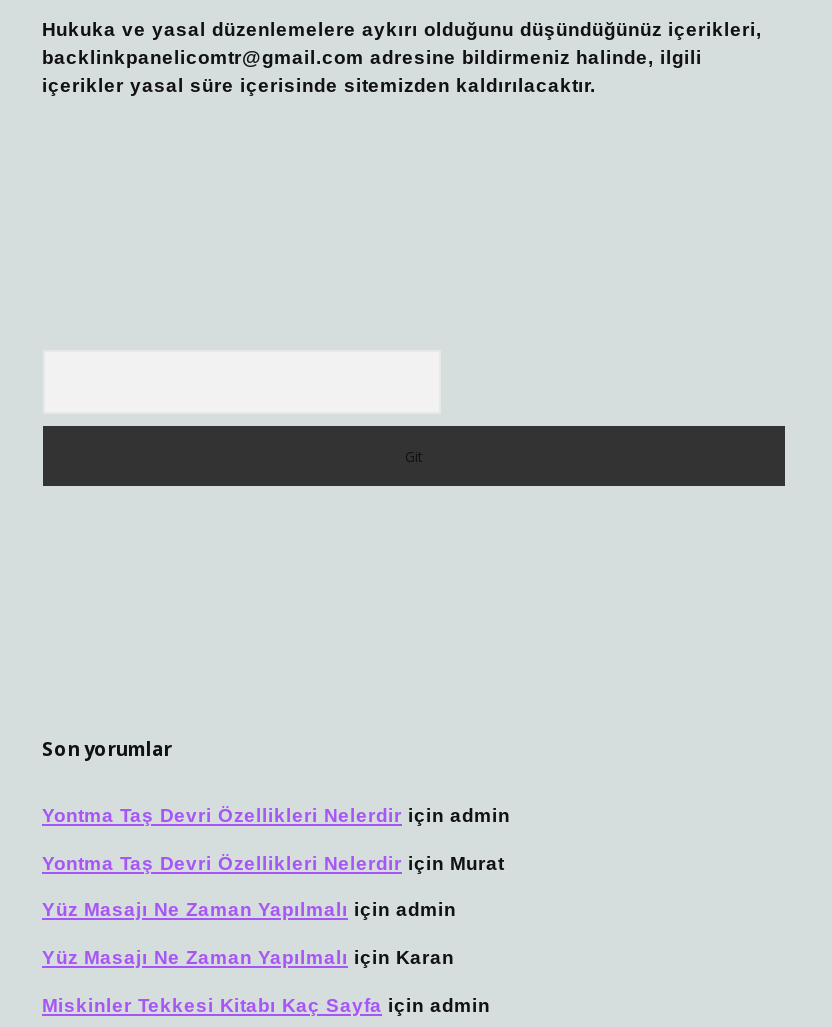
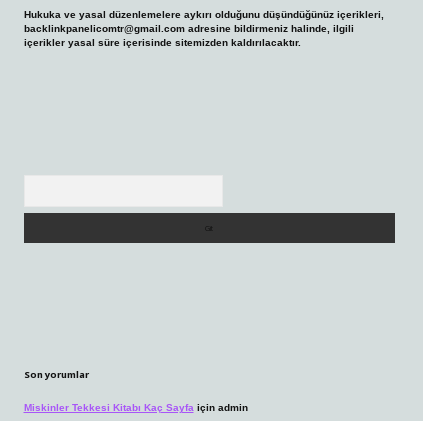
[42,804,510,968] Yontma Taş Devri Özellikleri Nelerdir için admin | Yontma Taş Devri Özellikleri Nelerdir için Murat | Yüz Masajı Ne Zaman Yapılmalı için admin | Yüz Masajı Ne Zaman Yapılmalı için Karan -> none

